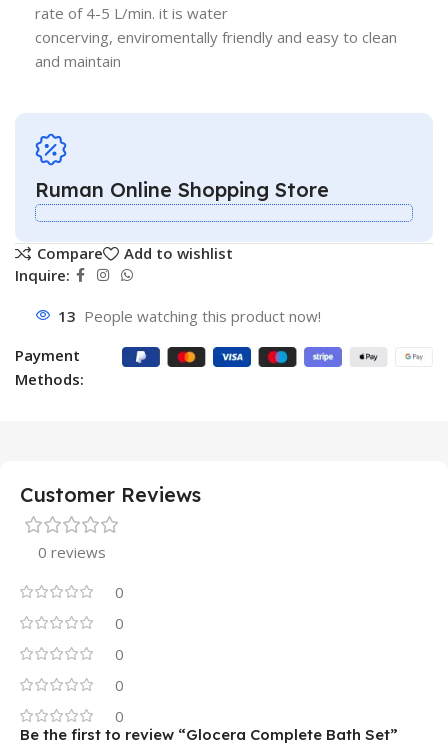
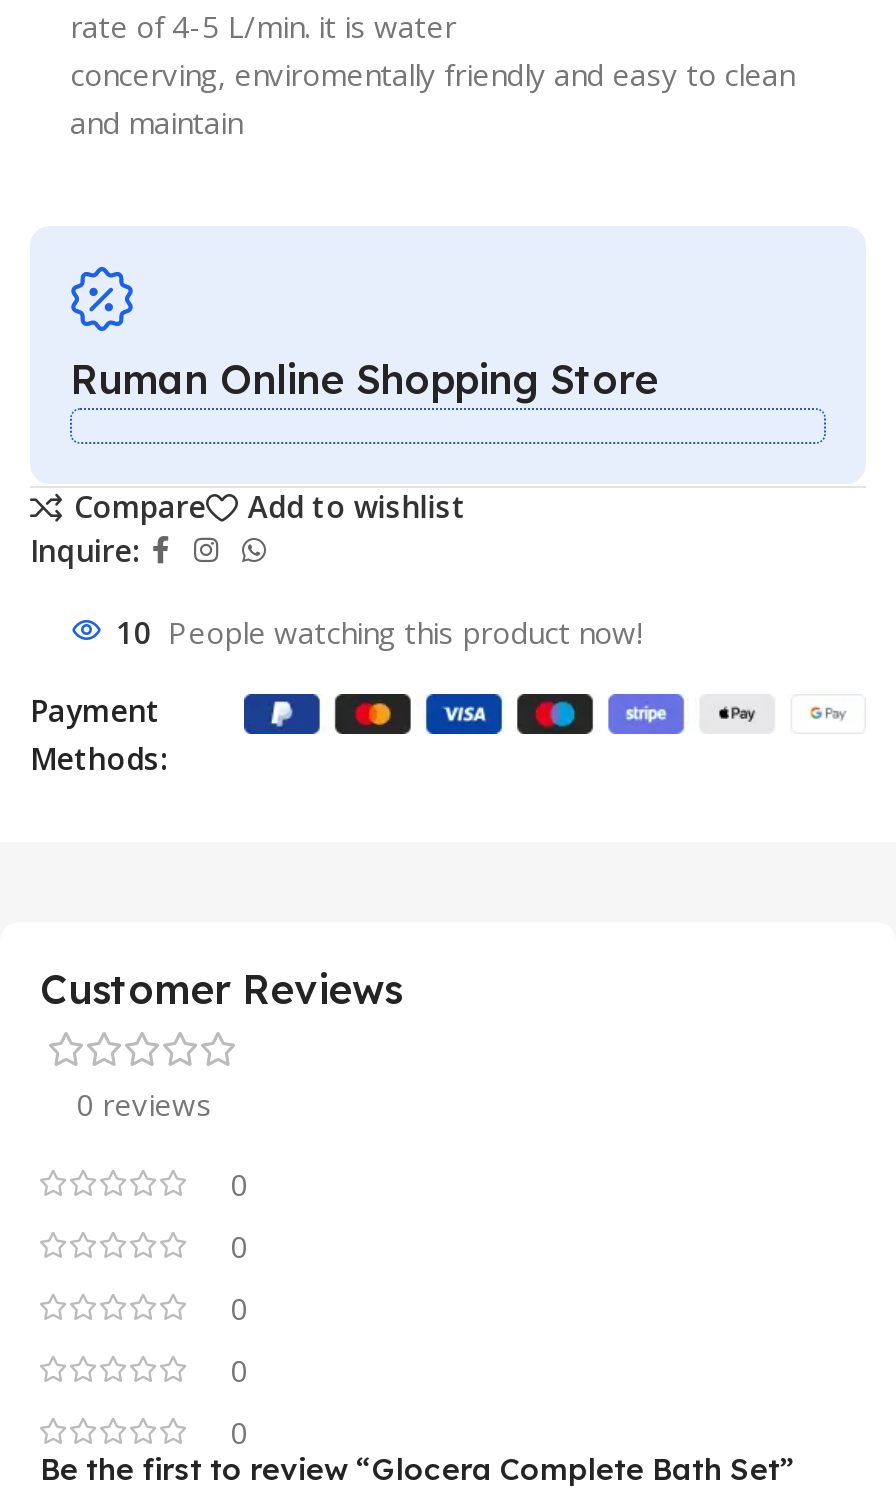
[58,306,321,326] 13 People watching this product now! -> [116,612,642,652] 10 People watching this product now!

